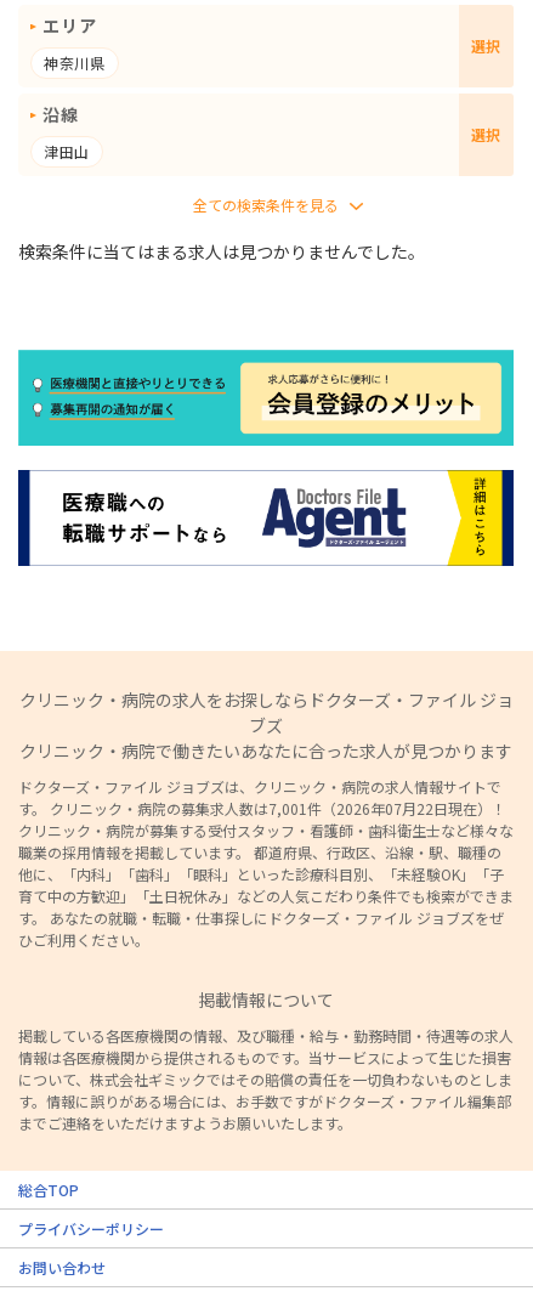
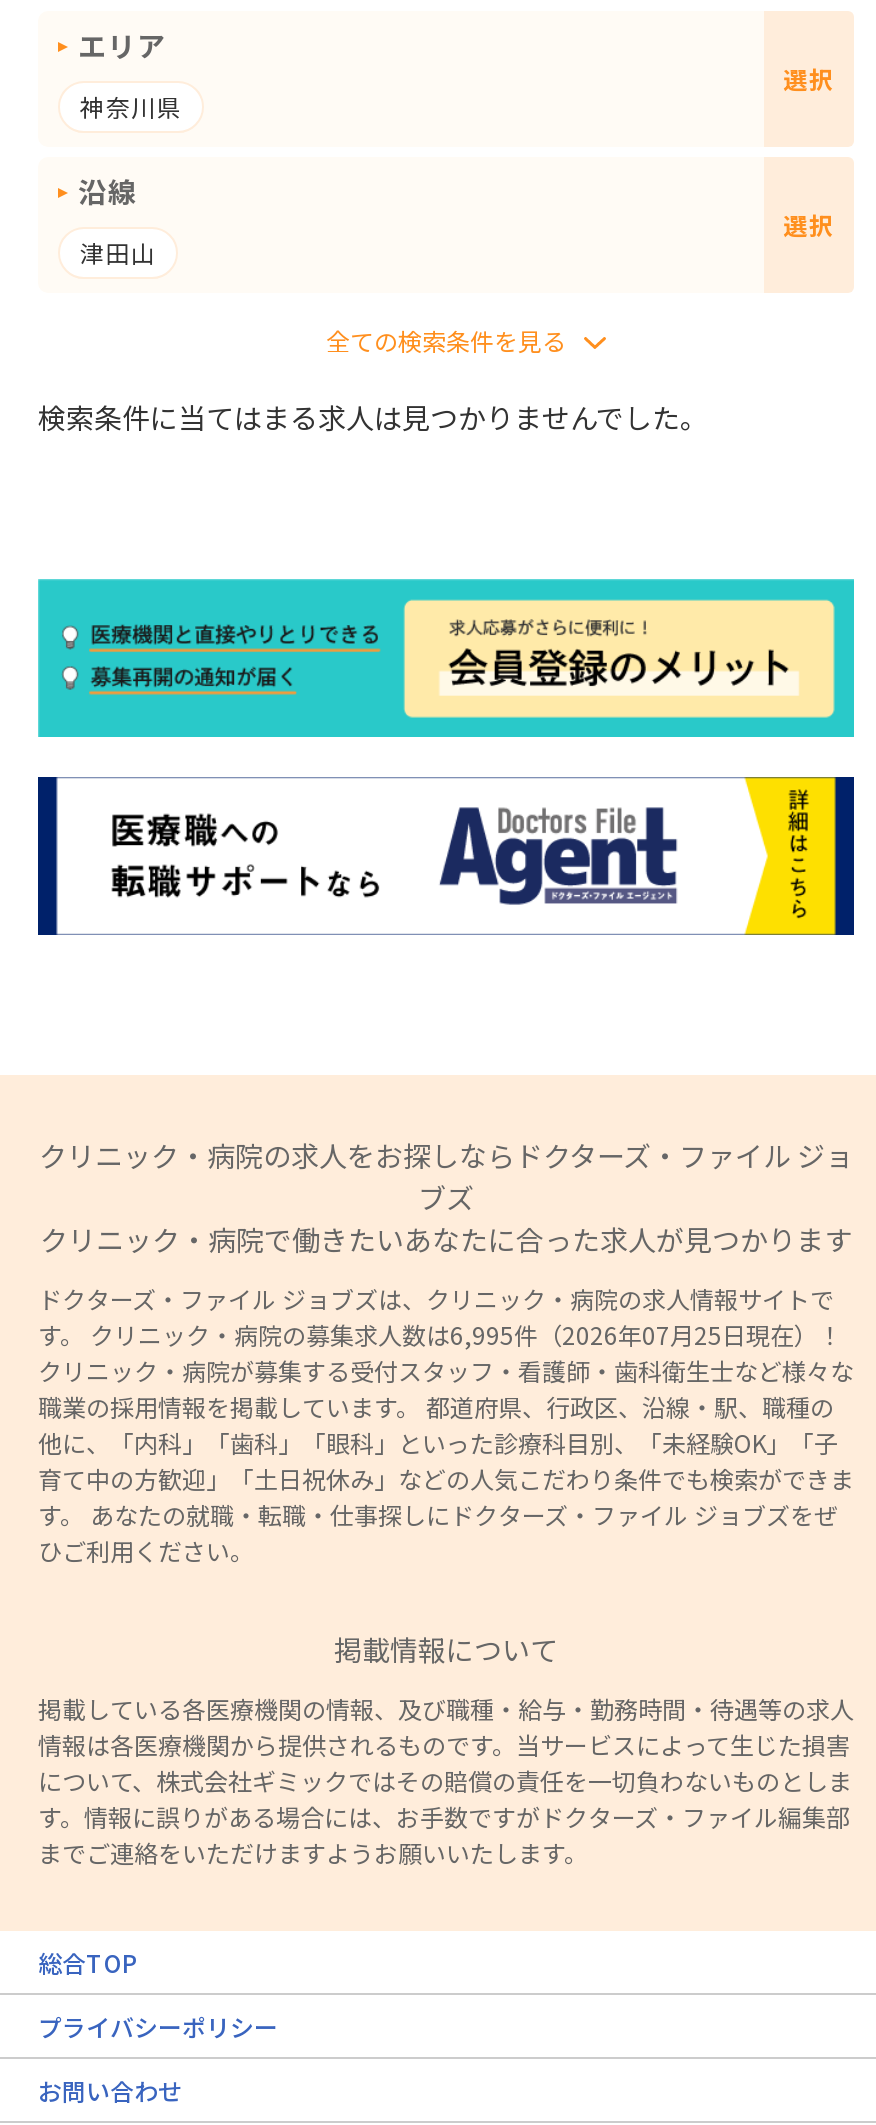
[18,798,506,819] す。 クリニック・病院の募集求人数は7,001件（2026年07月22日現在）！ -> [38,1318,842,1352] す。 クリニック・病院の募集求人数は6,995件（2026年07月25日現在）！

